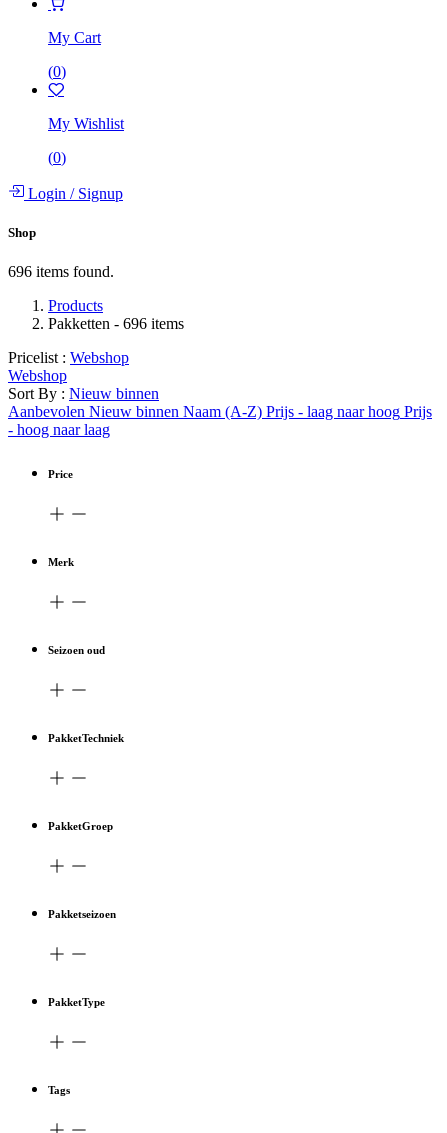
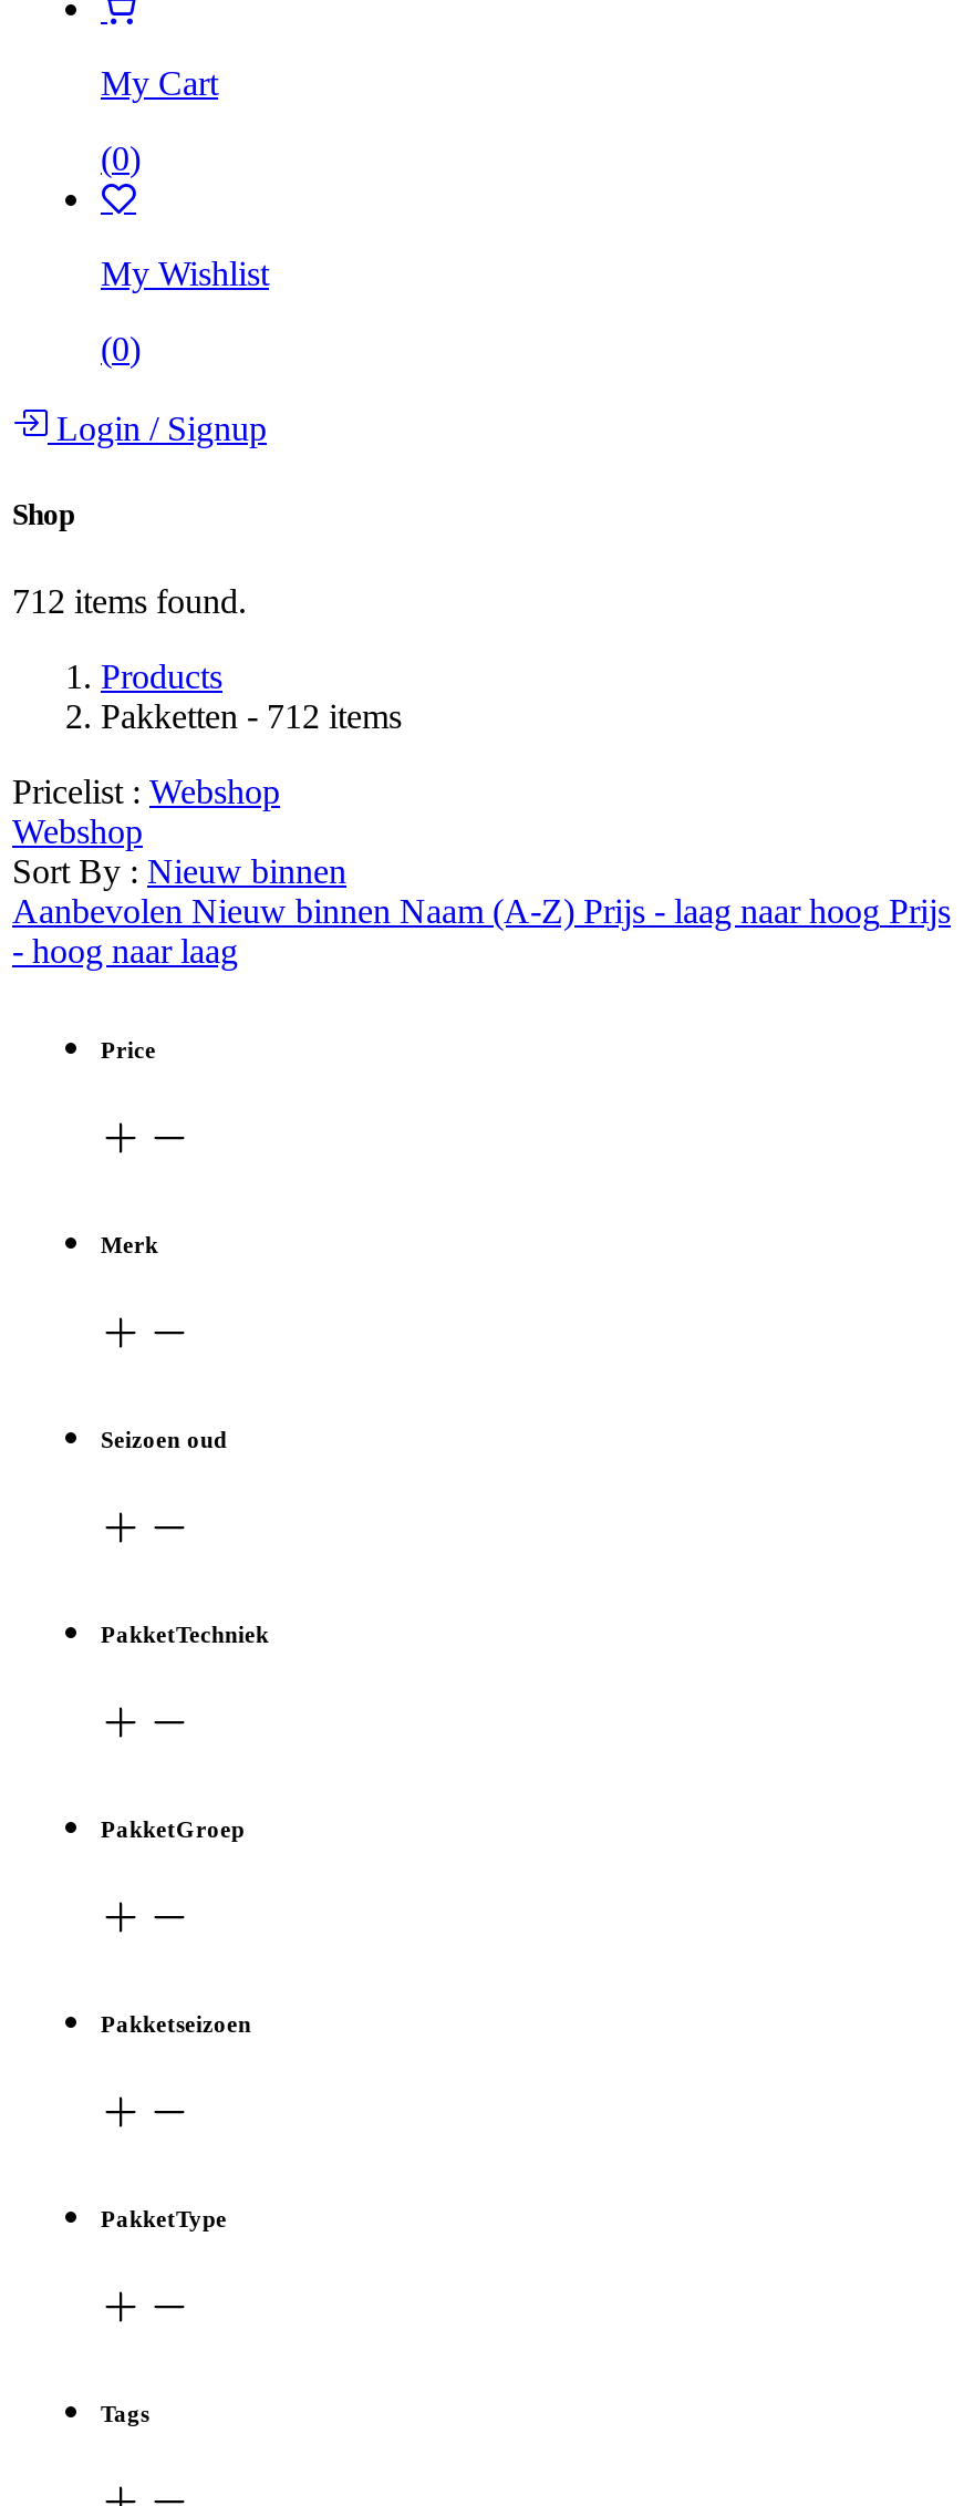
[8,263,114,280] 696 items found. -> [12,582,247,620] 712 items found.
[48,315,184,332] Pakketten - 696 items -> [101,697,402,735] Pakketten - 712 items

